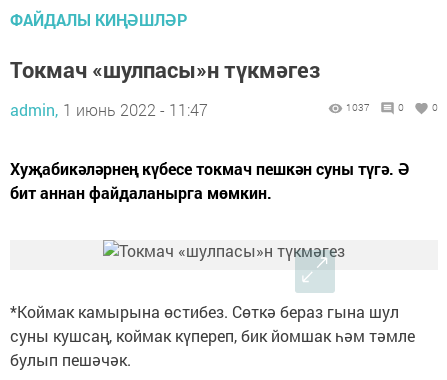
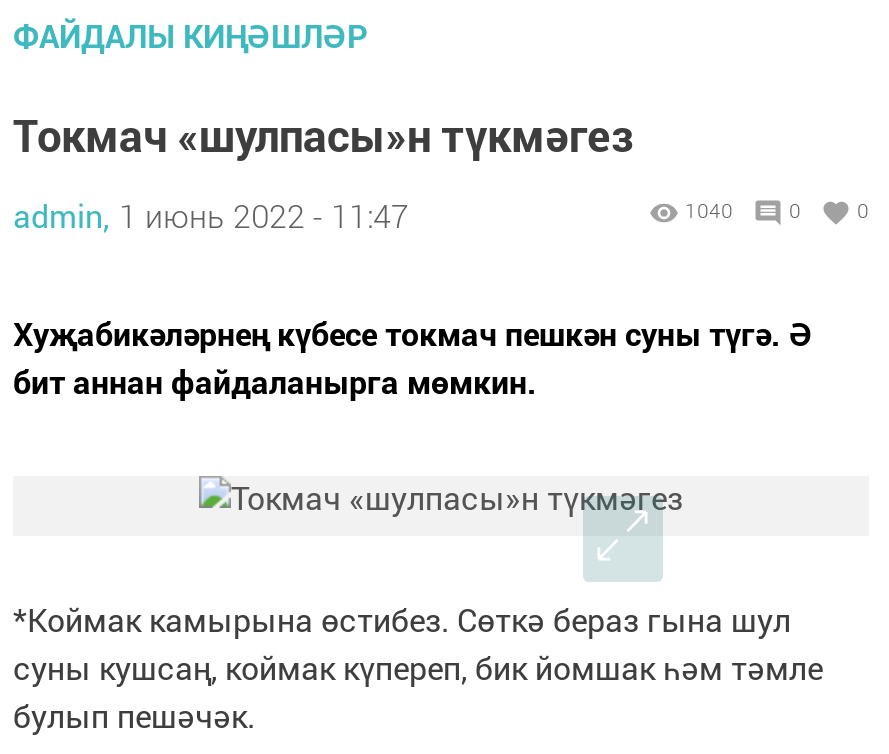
[346,101,370,114] 1037 -> [685,199,733,225] 1040

